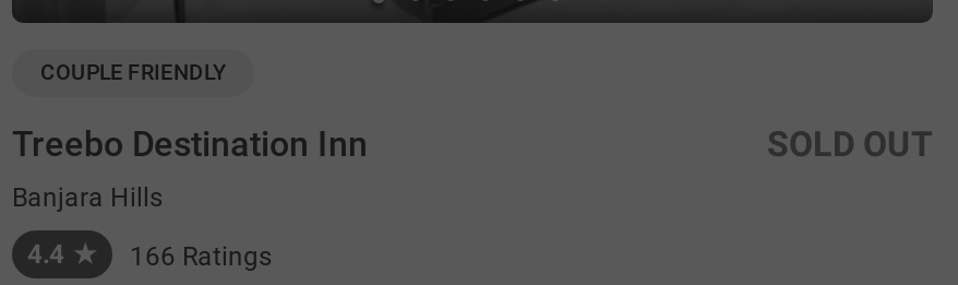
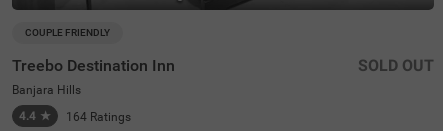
[130,241,272,272] 166 Ratings -> [66,110,131,124] 164 Ratings

